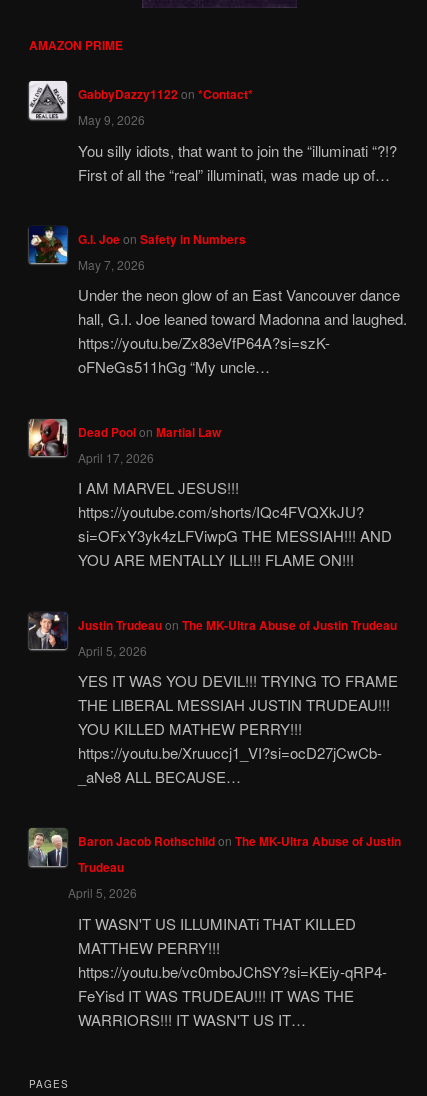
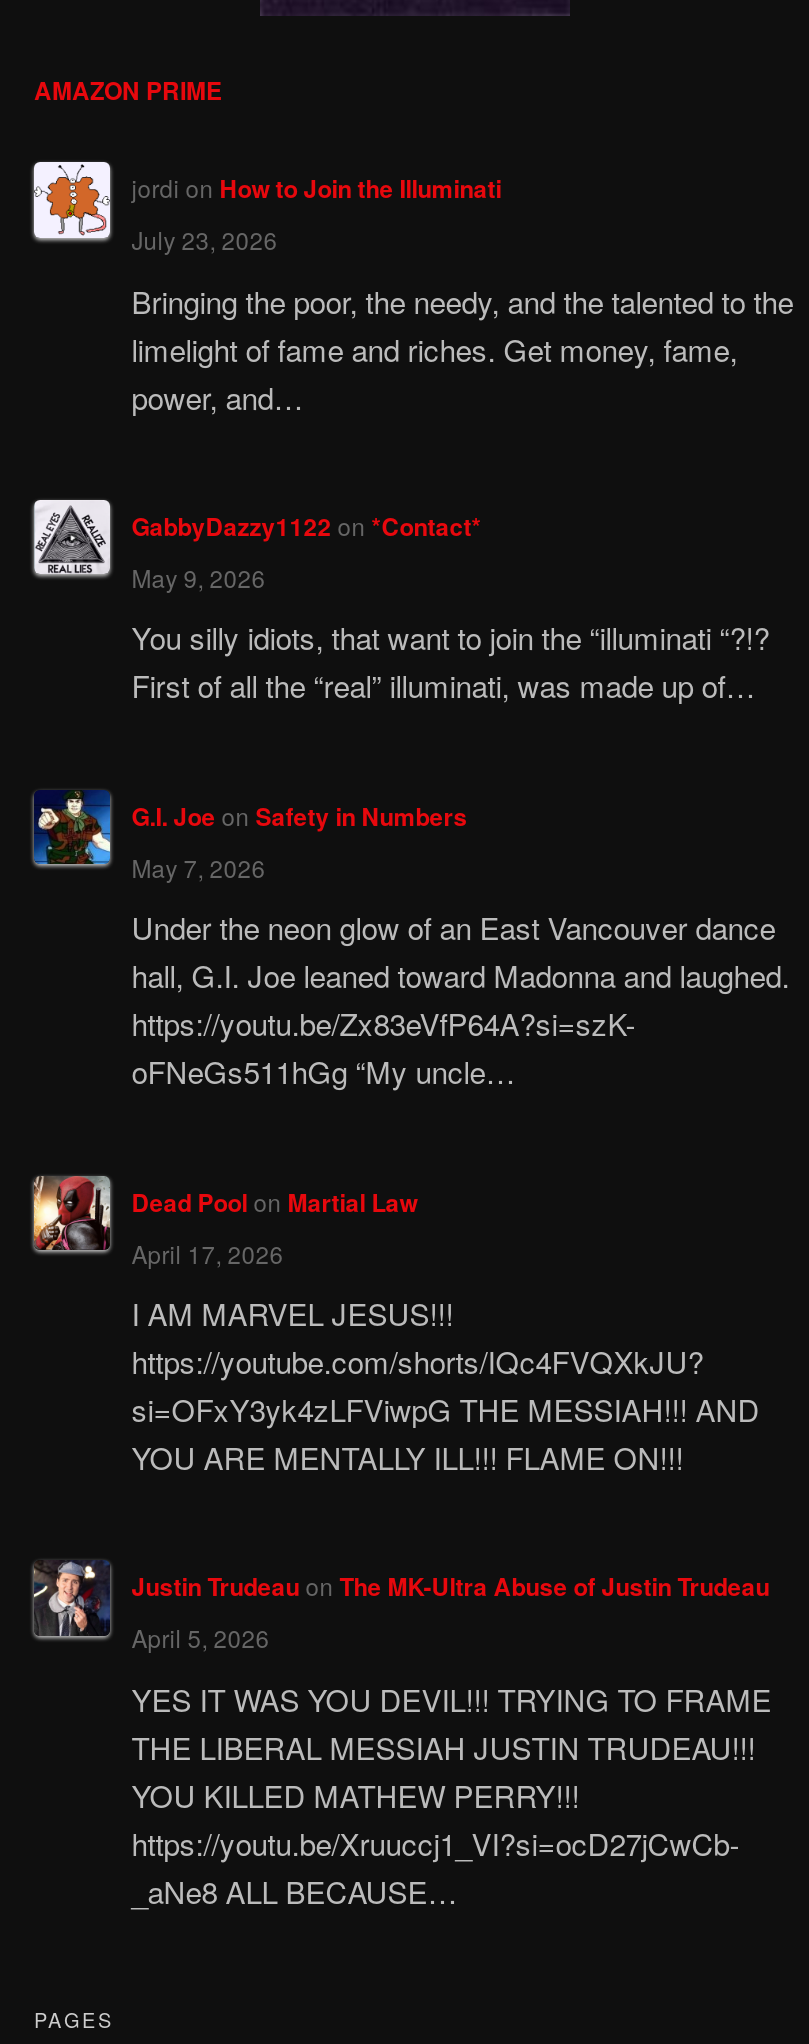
none -> [32,164,794,417] [image] | jordi on How to Join the Illuminati | July 23, 2026 | Bringing the poor, the needy, and the talented to the | limelight of fame and riches. Get money, fame, | power, and…
moved [28,82,407,787] -> [32,502,790,1911]: [image] | GabbyDazzy1122 on *Contact* | May 9, 2026 | ... | https://youtu.be/Xruuccj1_VI?si=ocD27jCwCb- | _aNe8 ALL BECAUSE…
[27,827,401,1030] [image] | Baron Jacob Rothschildon The MK-Ultra Abuse of Justin | Trudeau | April 5, 2026 | IT WASN'T US ILLUMINATi THAT KILLED | MATTHEW PERRY!!! | https://youtu.be/vc0mboJChSY?si=KEiy-qRP4- | FeYisd IT WAS TRUDEAU!!! IT WAS THE | WARRIORS!!! IT WASN'T US IT… -> none

